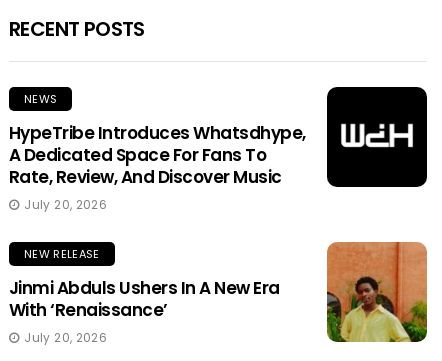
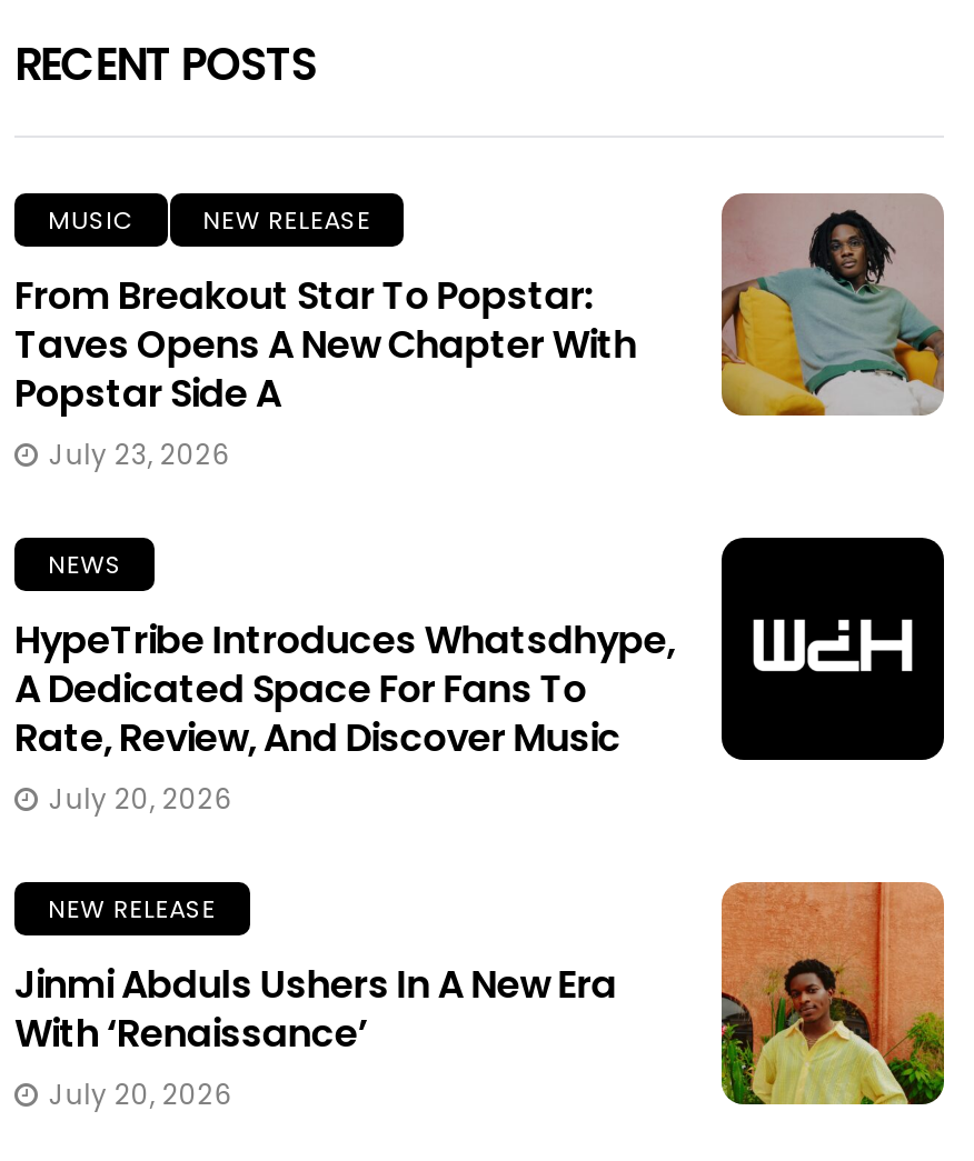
none -> [14,196,946,474] [image] | MUSIC | NEW RELEASE | From Breakout Star To Popstar: | Taves Opens A New Chapter With | Popstar Side A | July 23, 2026

